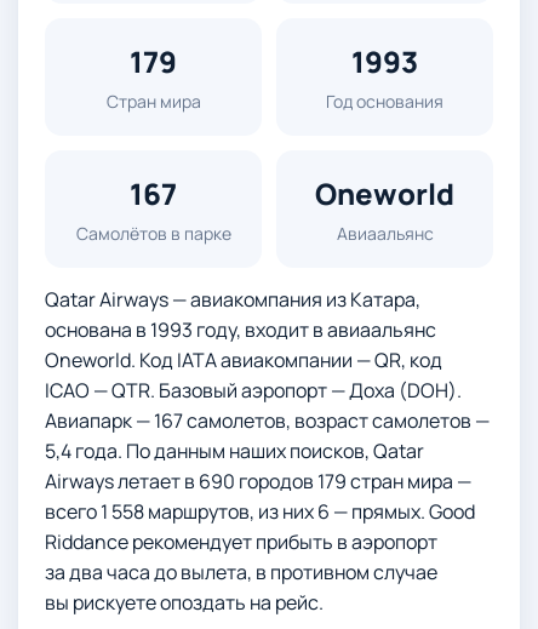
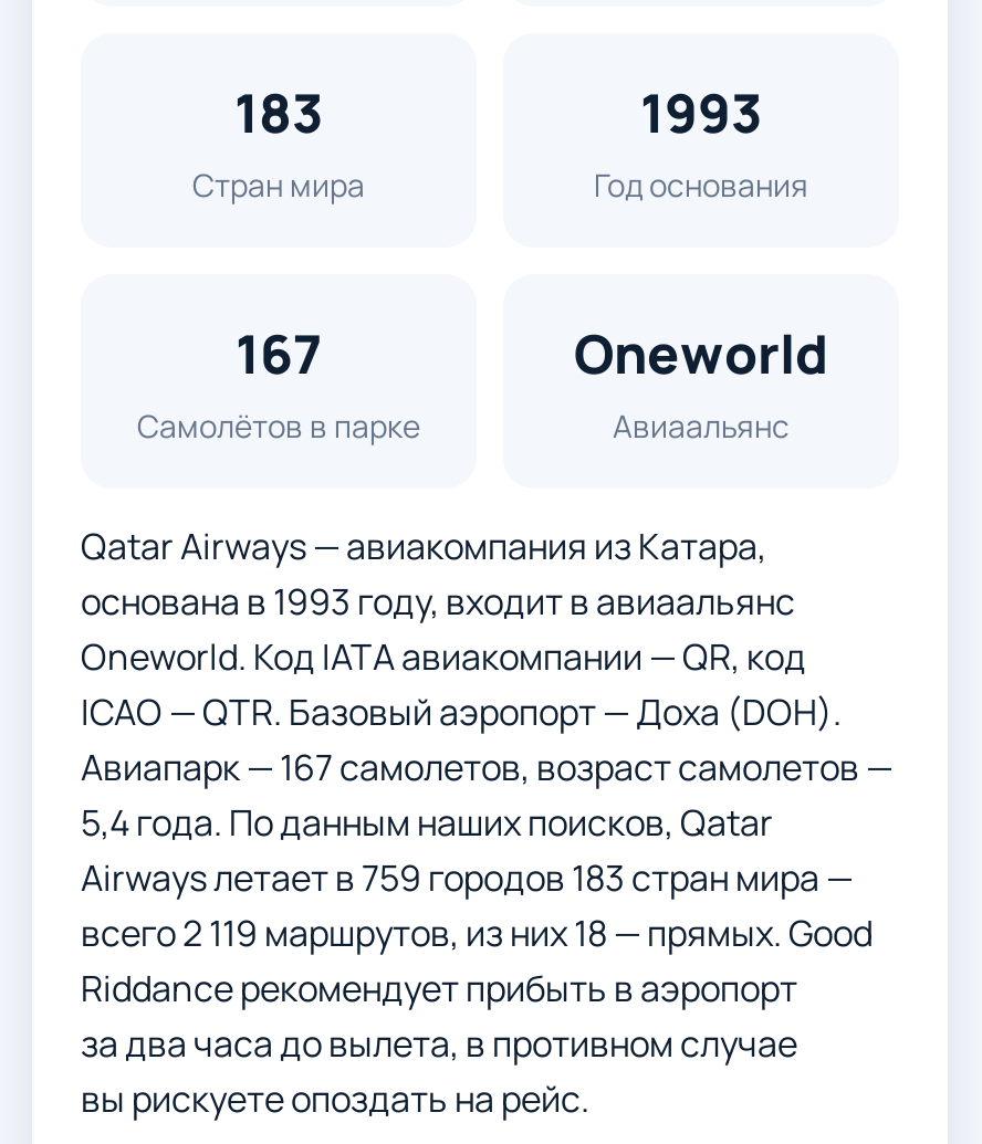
[130,41,177,81] 179 -> [234,75,323,148] 183
[45,468,471,494] Airways летает в 690 городов 179 стран мира — -> [81,853,853,902] Airways летает в 759 городов 183 стран мира —
[45,498,475,525] всего 1 558 маршрутов, из них 6 — прямых. Good -> [81,909,873,957] всего 2 119 маршрутов, из них 18 — прямых. Good

